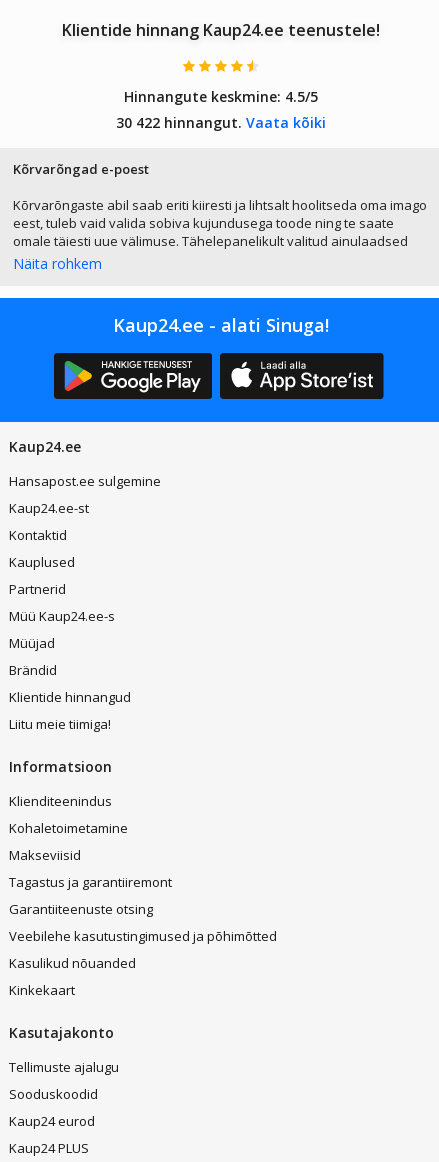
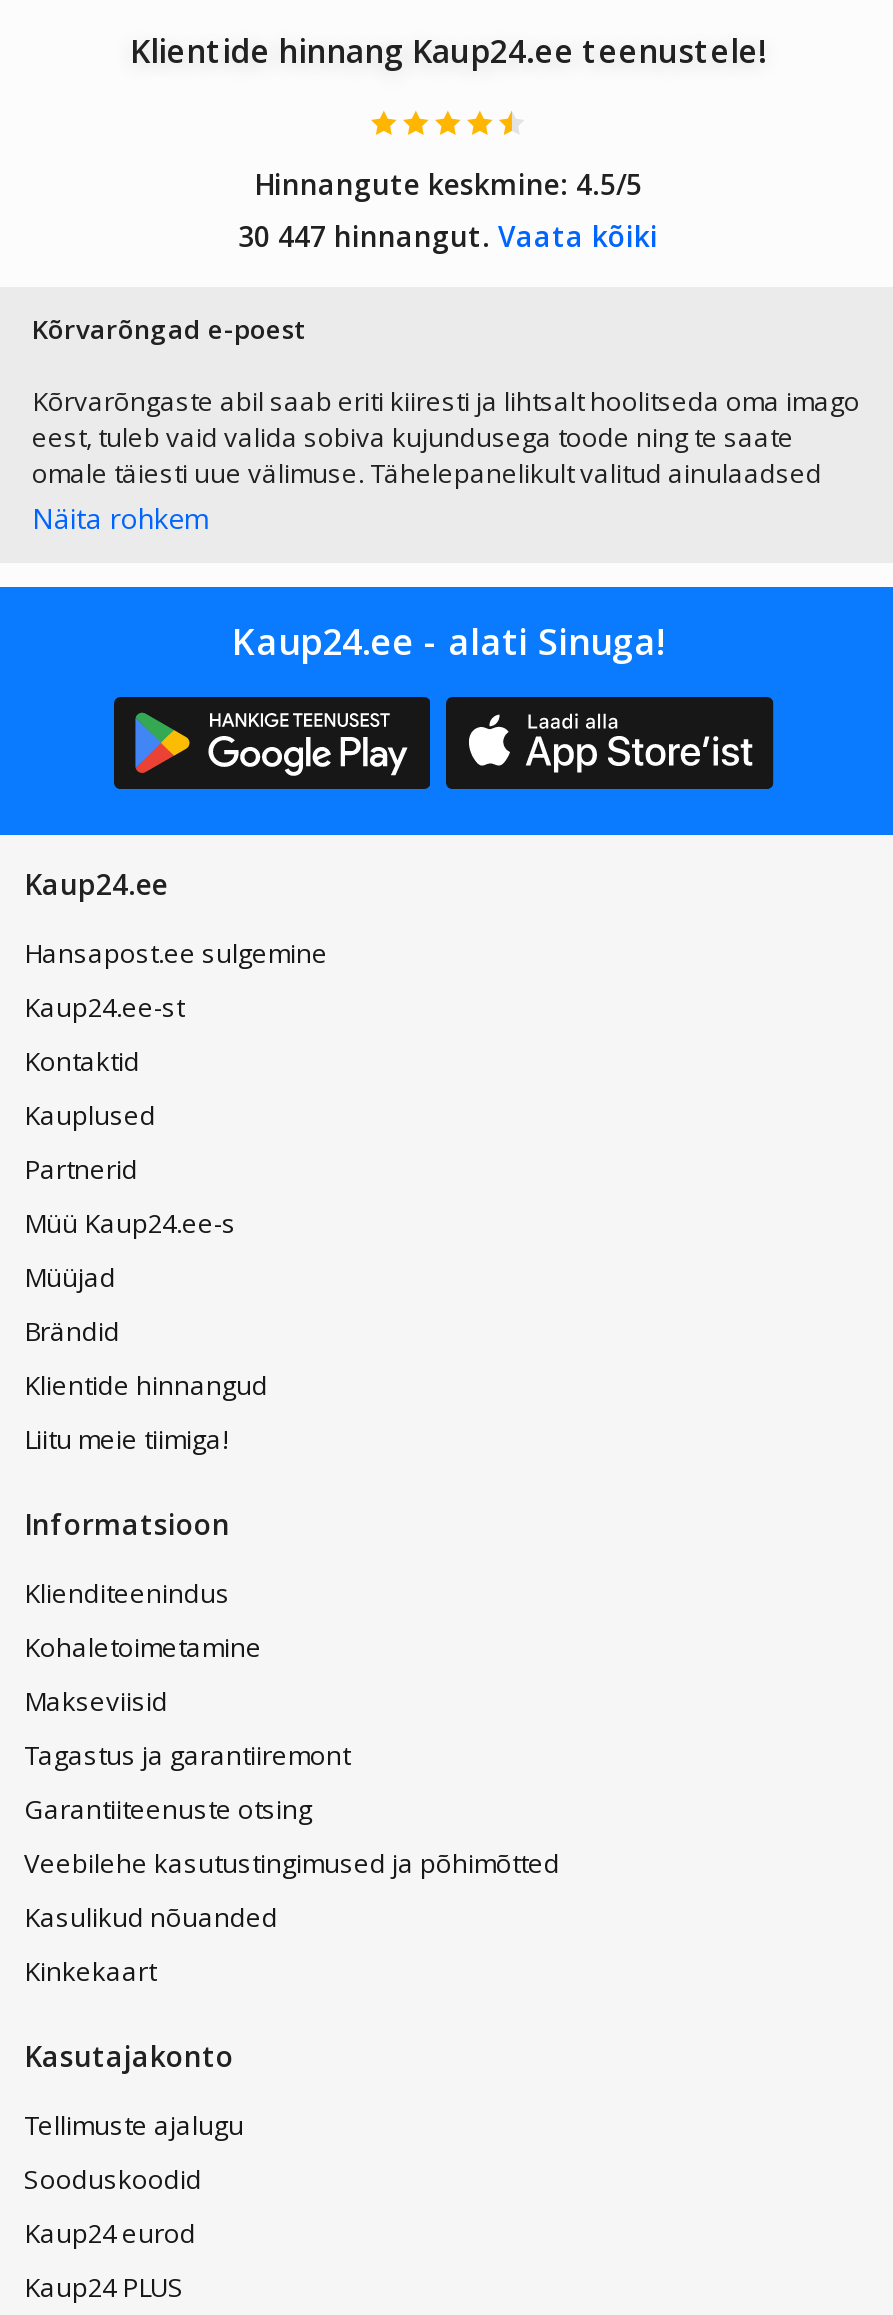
[116,113,326,132] 30 422 hinnangut. Vaata kõiki -> [238,217,658,255] 30 447 hinnangut. Vaata kõiki

